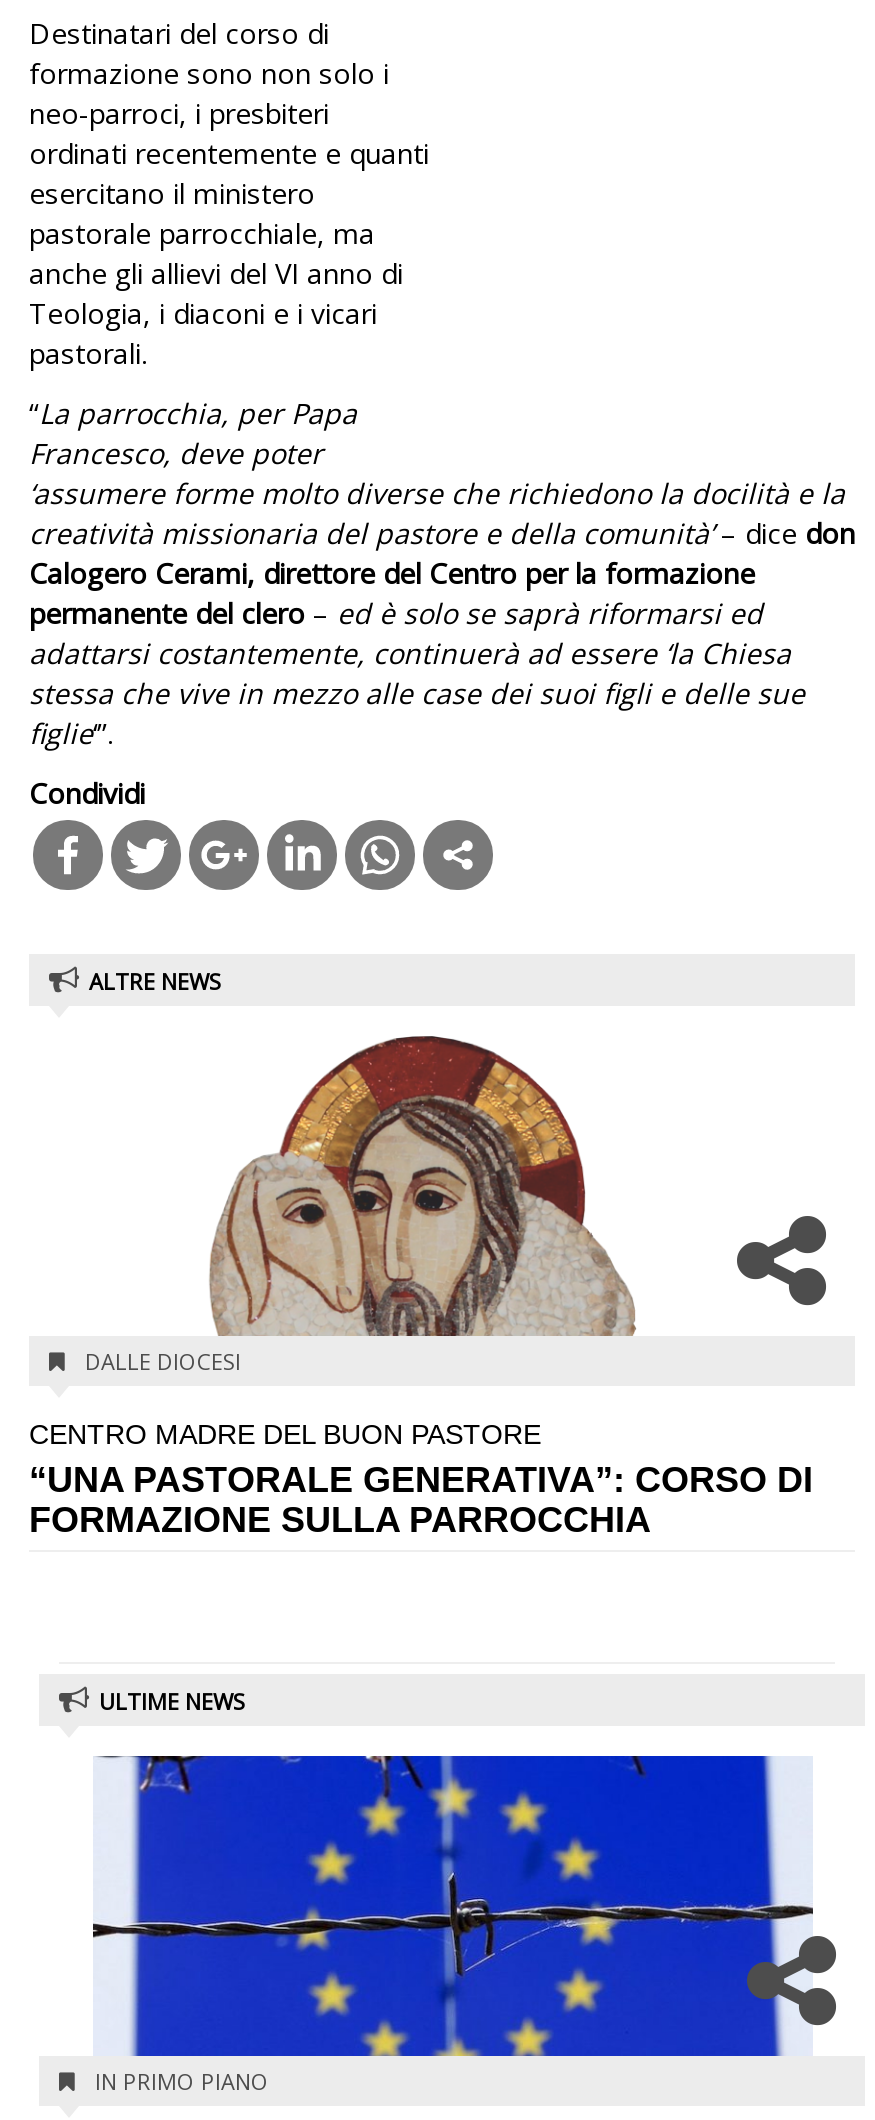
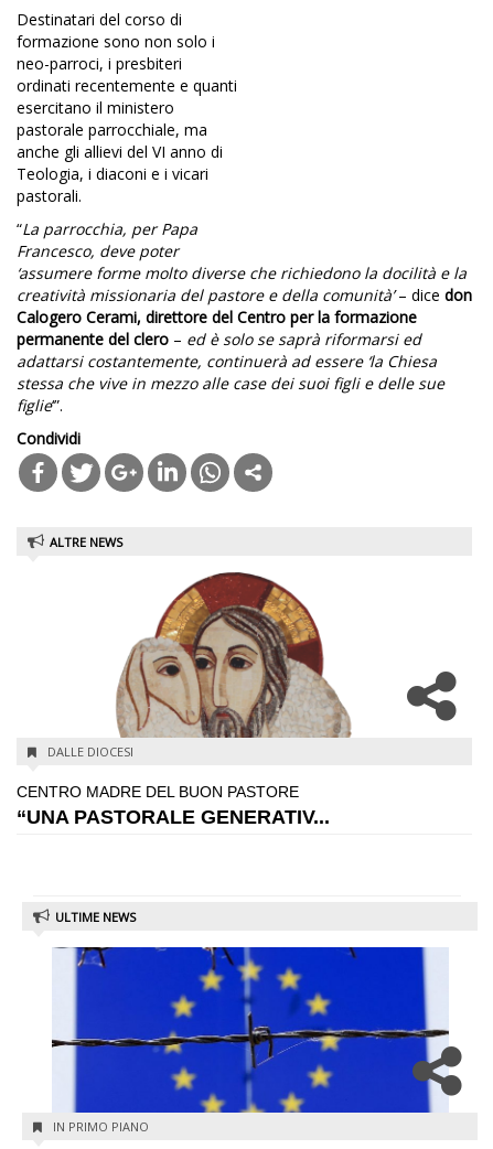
[29,1460,813,1540] “UNA PASTORALE GENERATIVA”: CORSO DI | FORMAZIONE SULLA PARROCCHIA -> [17,806,330,828] “UNA PASTORALE GENERATIV...

